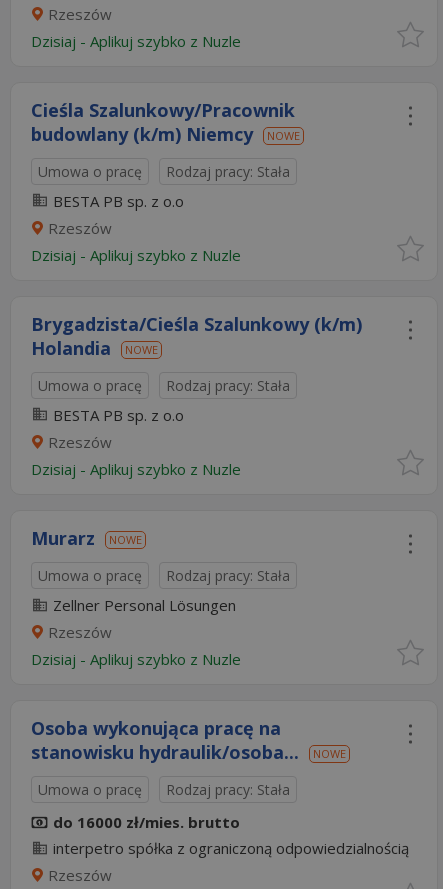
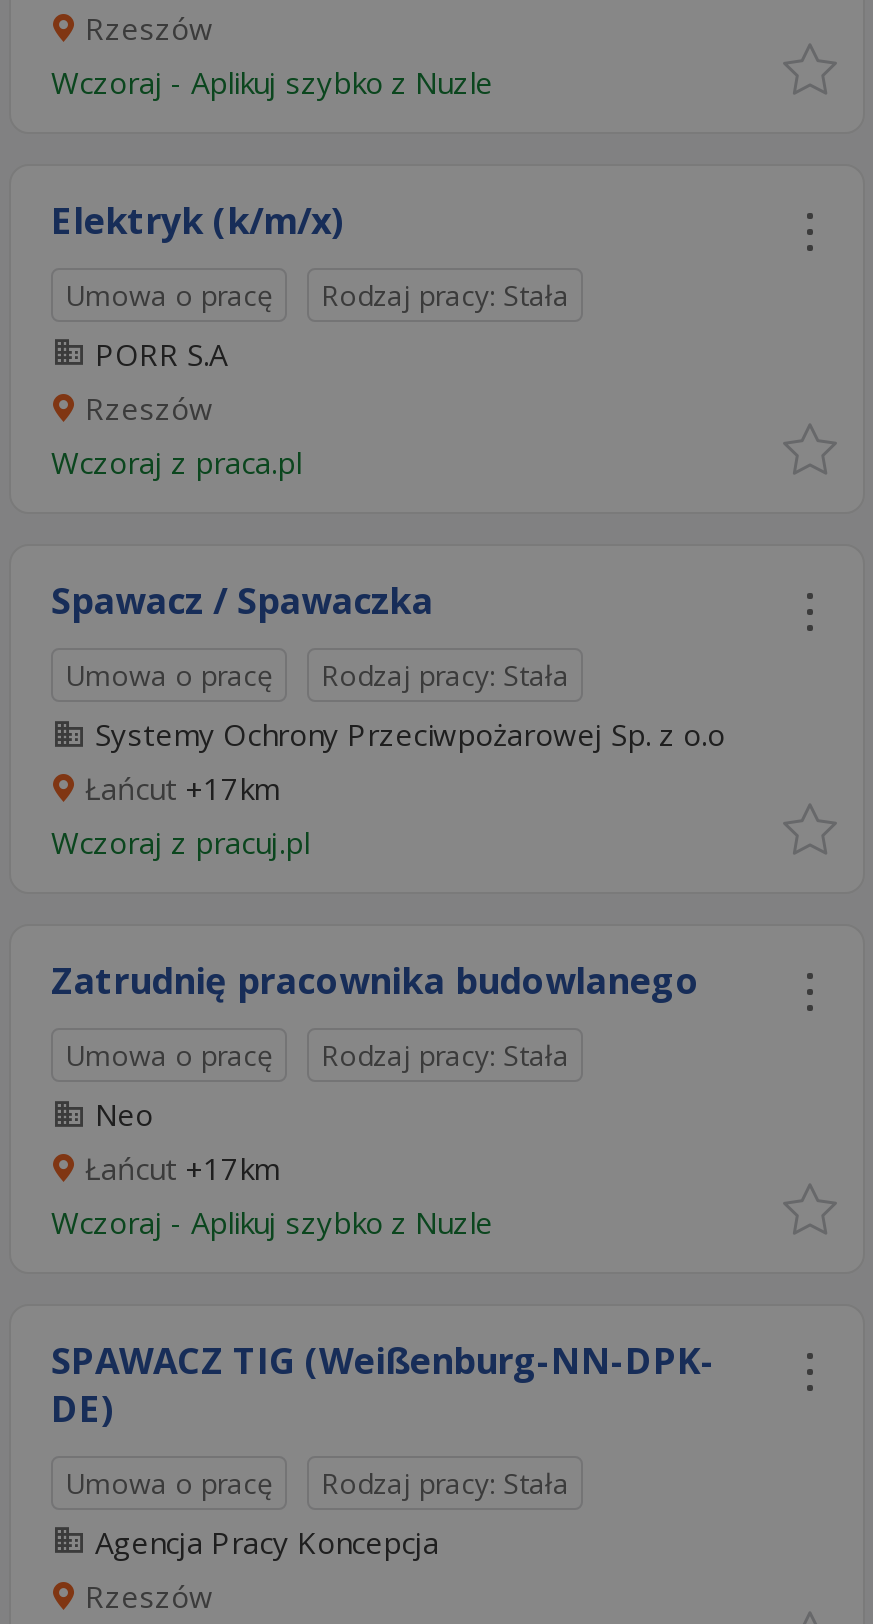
[31,31,249,51] Dzisiaj - Aplikuj szybko z Nuzle -> [51,62,509,102] Wczoraj - Aplikuj szybko z Nuzle
[31,98,300,146] Cieśla Szalunkowy/Pracownik | budowlany (k/m) Niemcy | NOWE -> [51,196,343,244] Elektryk (k/m/x)
[53,191,184,211] BESTA PB sp. z o.o -> [95,334,227,374] PORR S.A
[31,245,249,265] Dzisiaj - Aplikuj szybko z Nuzle -> [51,442,309,482] Wczoraj z praca.pl
[31,312,362,360] Brygadzista/Cieśla Szalunkowy (k/m) | Holandia | NOWE -> [51,576,433,624] Spawacz / Spawaczka
[31,405,249,479] BESTA PB sp. z o.o | Rzeszów | Dzisiaj - Aplikuj szybko z Nuzle -> [51,714,725,862] Systemy Ochrony Przeciwpożarowej Sp. z o.o | Łańcut +17km | Wczoraj z pracuj.pl
[31,526,142,550] Murarz | NOWE -> [51,956,699,1004] Zatrudnię pracownika budowlanego
[31,595,249,669] Zellner Personal Lösungen | Rzeszów | Dzisiaj - Aplikuj szybko z Nuzle -> [51,1094,509,1242] Neo | Łańcut +17km | Wczoraj - Aplikuj szybko z Nuzle
[31,716,346,764] Osoba wykonująca pracę na | stanowisku hydraulik/osoba... | NOWE -> [51,1336,715,1432] SPAWACZ TIG (Weißenburg-NN-DPK- | DE)
[53,812,409,858] do 16000 zł/mies. brutto | interpetro spółka z ograniczoną odpowiedzialnością -> [95,1522,439,1562] Agencja Pracy Koncepcja

